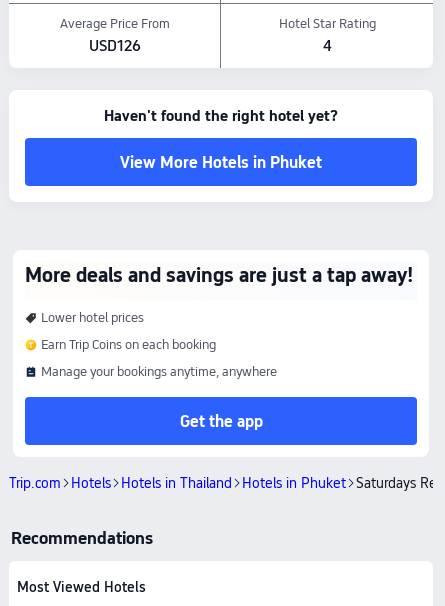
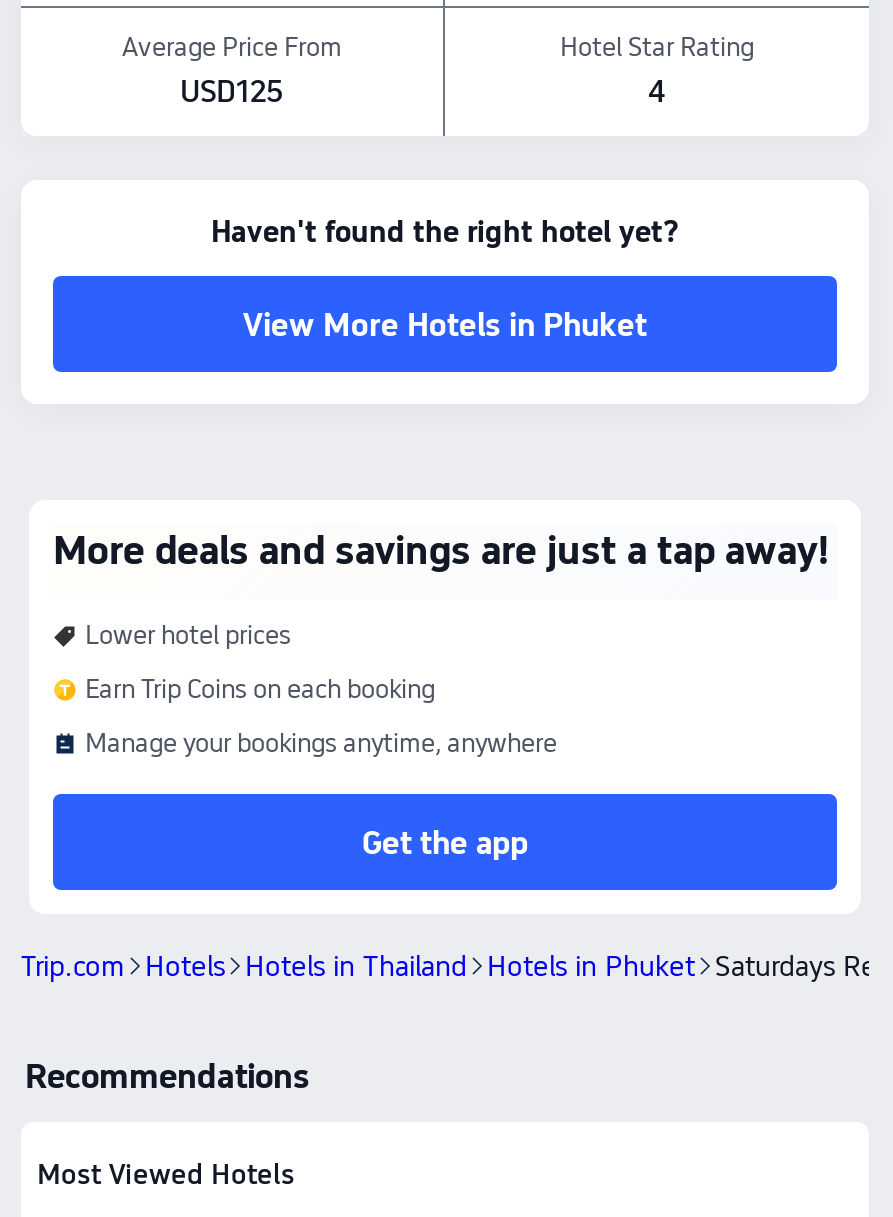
[88,37,140,55] USD126 -> [180,74,284,110] USD125

